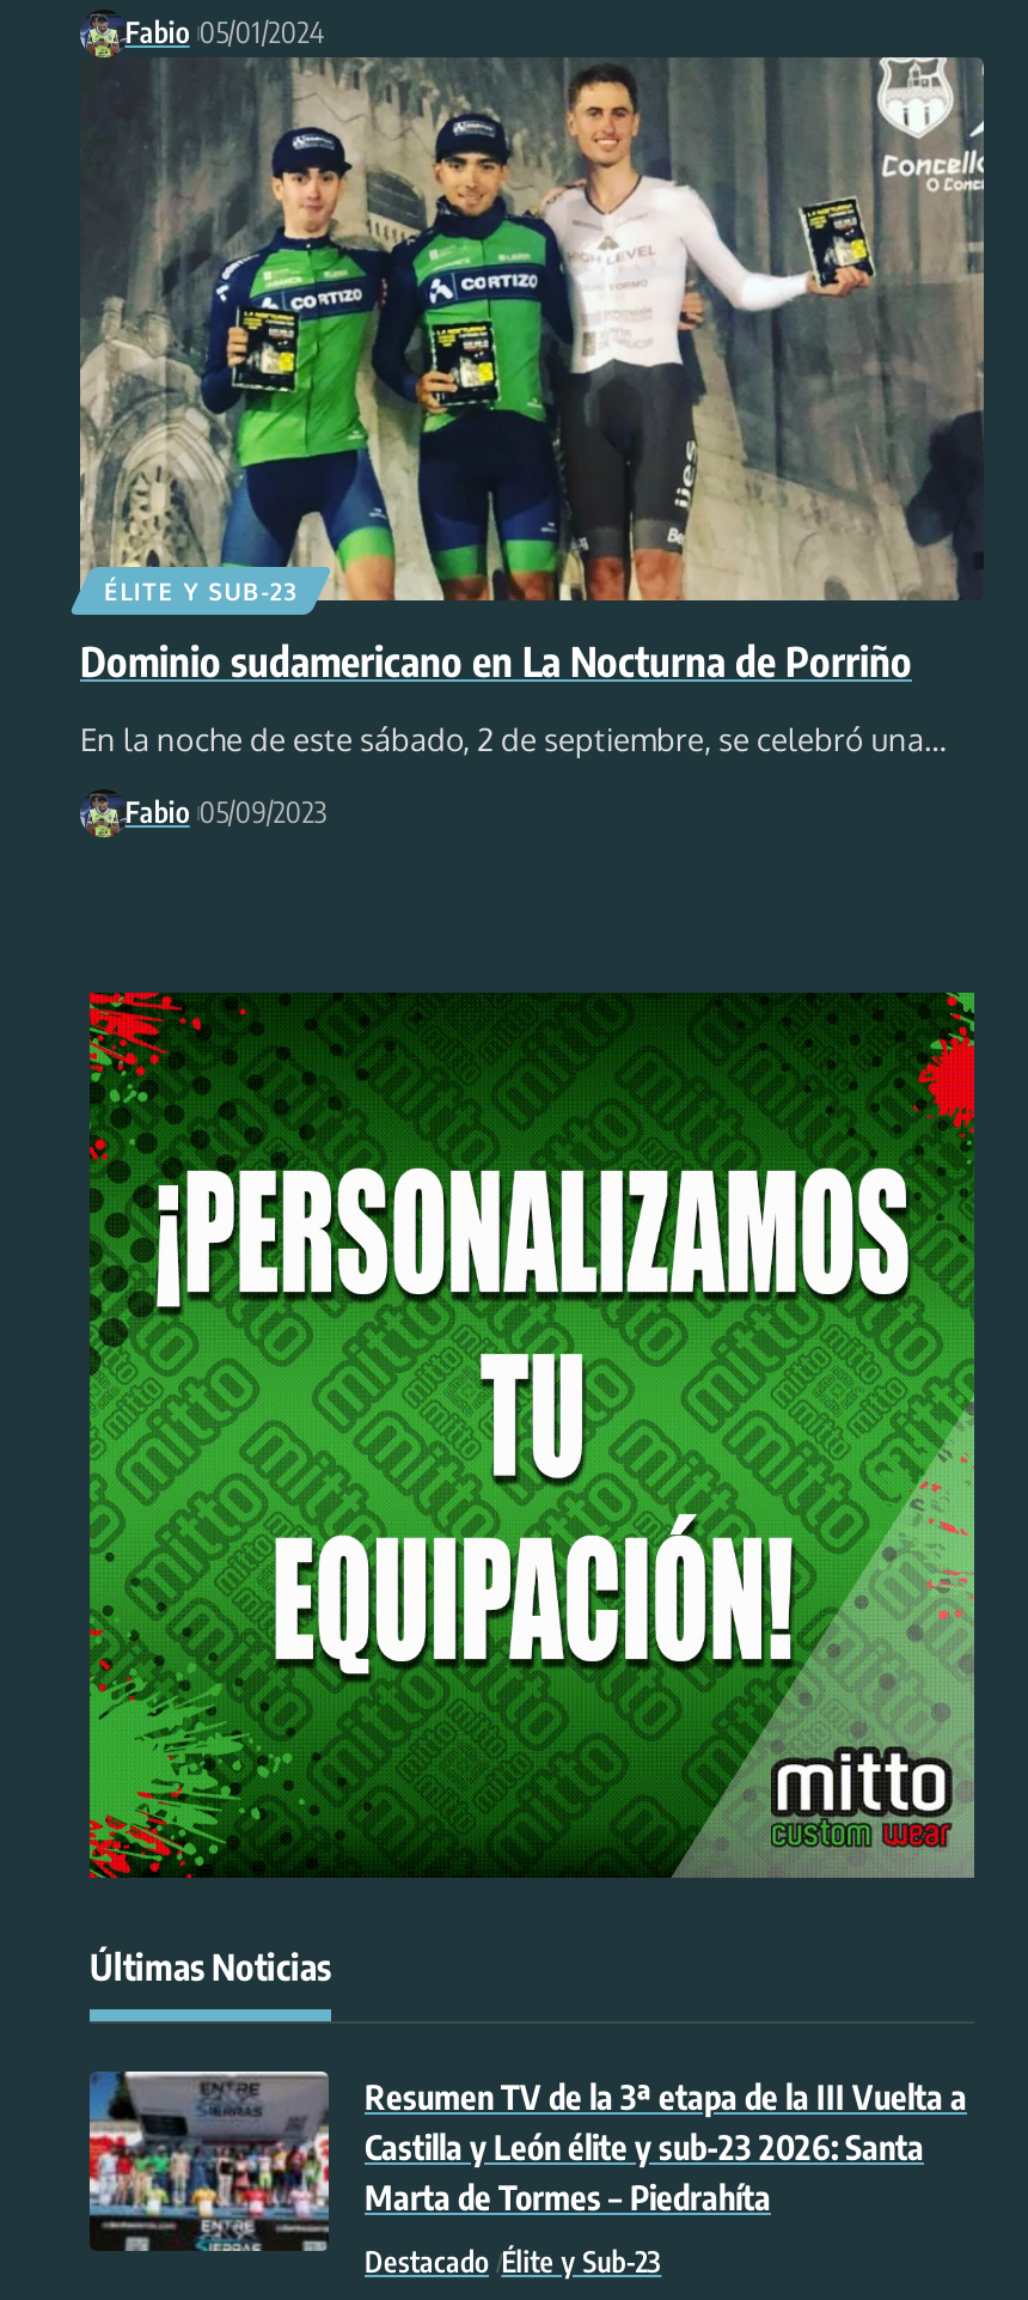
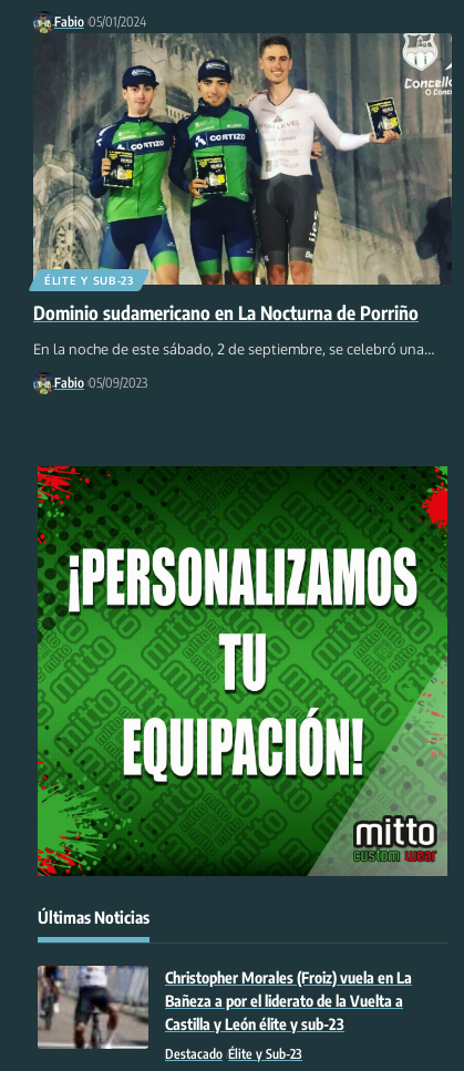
[87,2069,967,2253] [image] | Resumen TV de la 3ª etapa de la III Vuelta a | Castilla y León élite y sub-23 2026: Santa | Marta de Tormes – Piedrahíta -> [37,965,412,1050] [image] | Christopher Morales (Froiz) vuela en La | Bañeza a por el liderato de la Vuelta a | Castilla y León élite y sub-23

